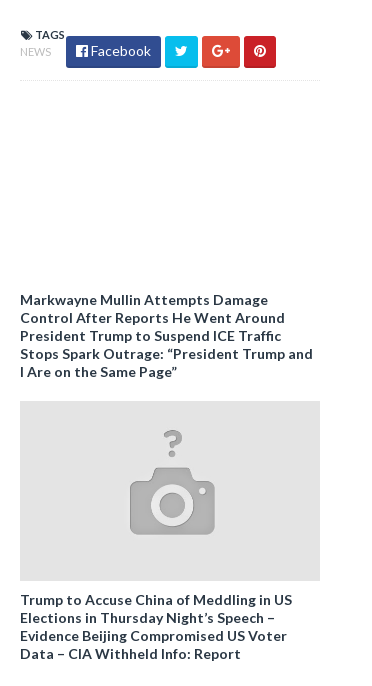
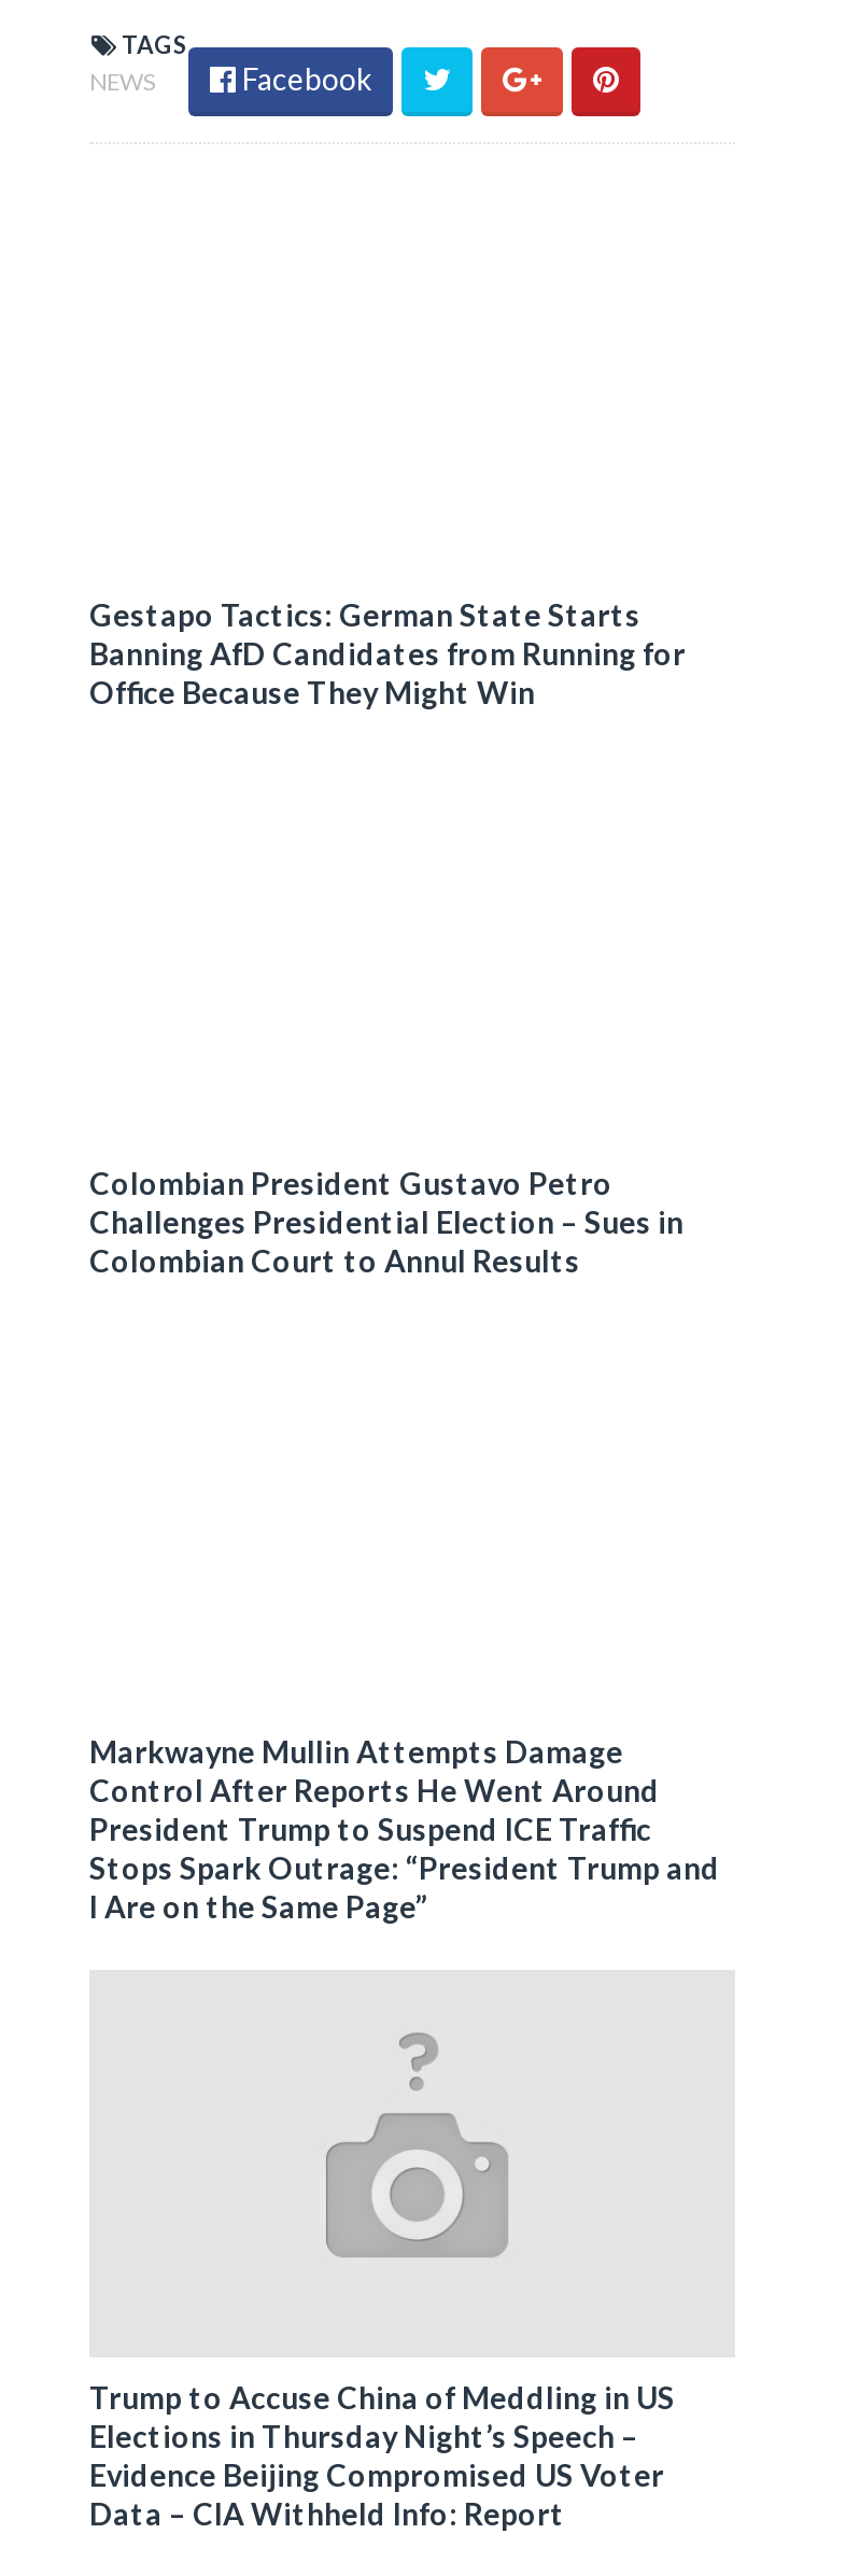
none -> [89,596,686,710] Gestapo Tactics: German State Starts | Banning AfD Candidates from Running for | Office Because They Might Win
none -> [89,1165,683,1279] Colombian President Gustavo Petro | Challenges Presidential Election – Sues in | Colombian Court to Annul Results

